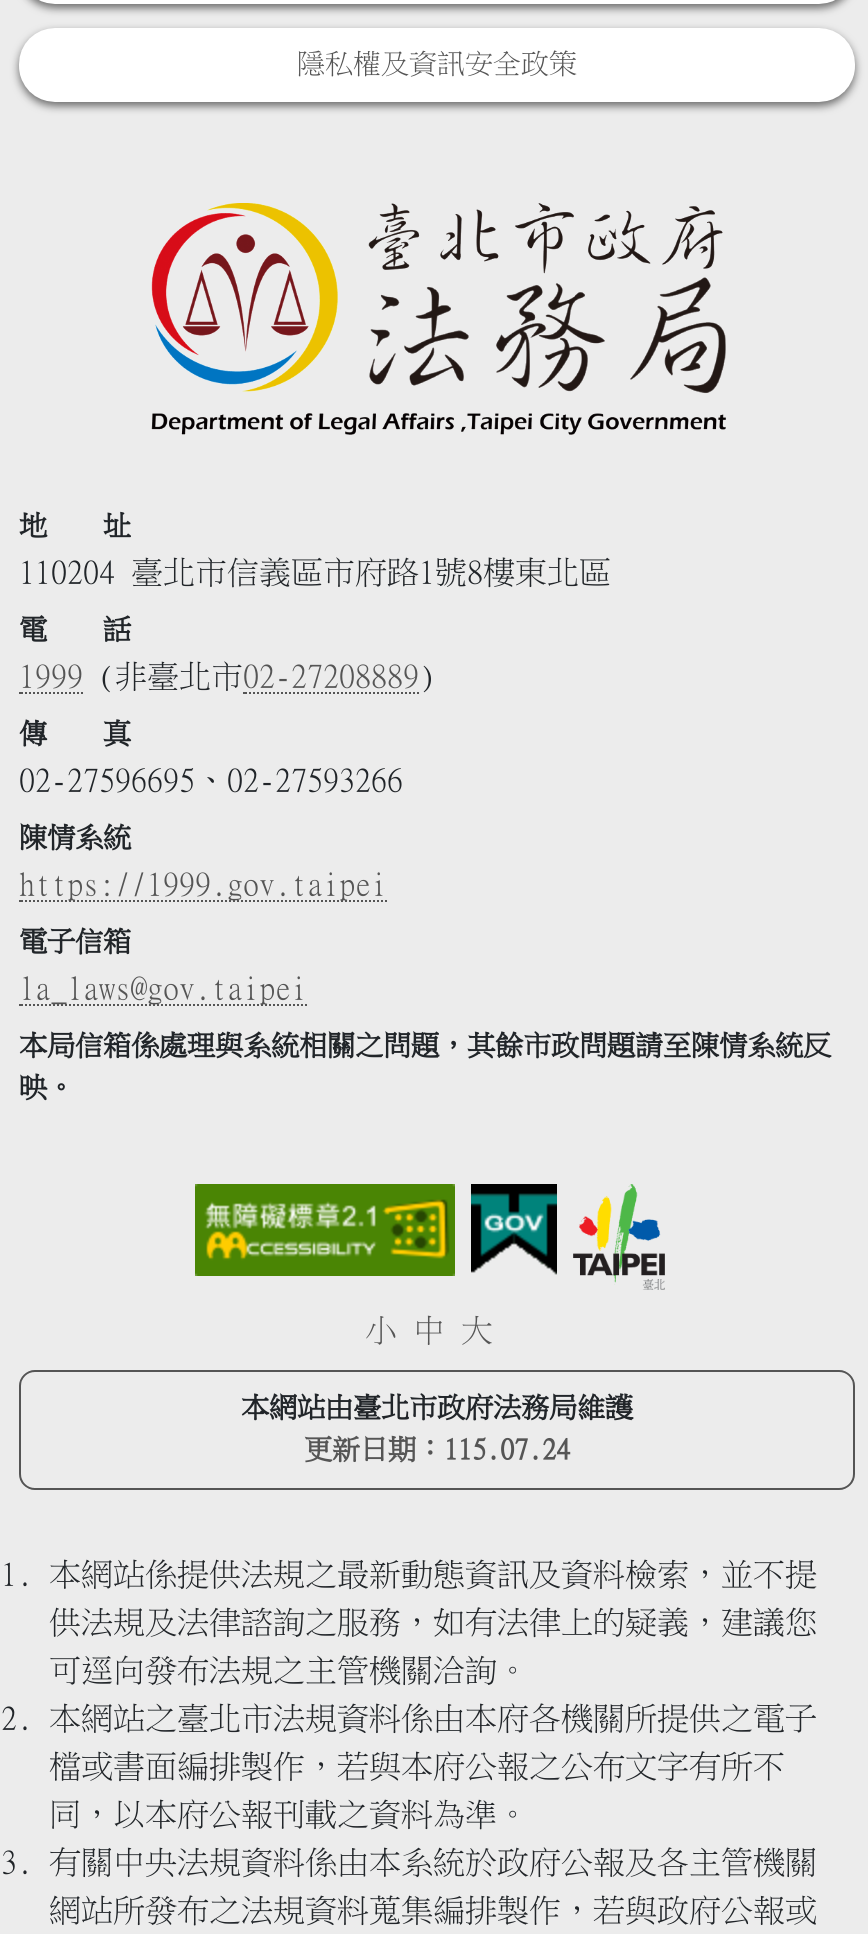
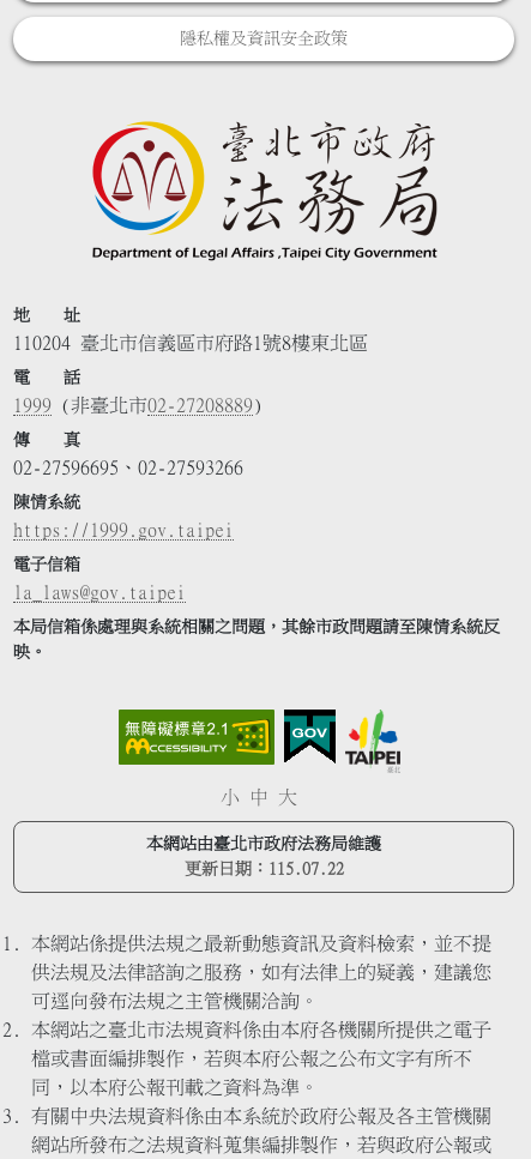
[304,1435,570,1463] 更新日期：115.07.24 -> [184,860,343,877] 更新日期：115.07.22

